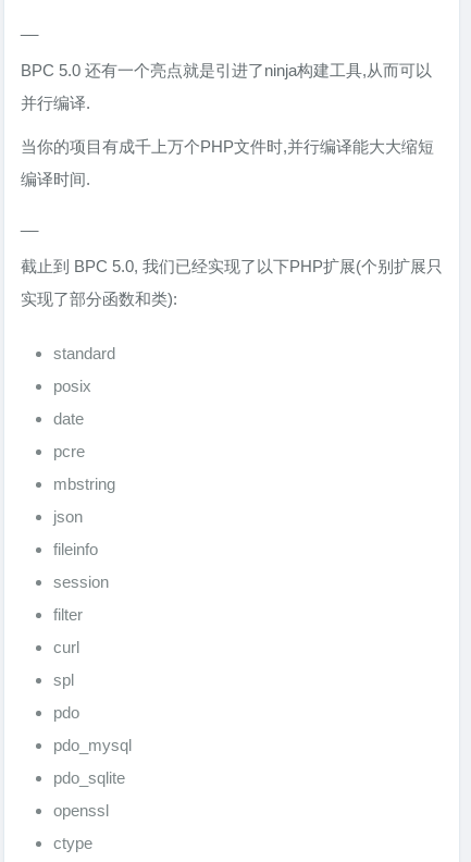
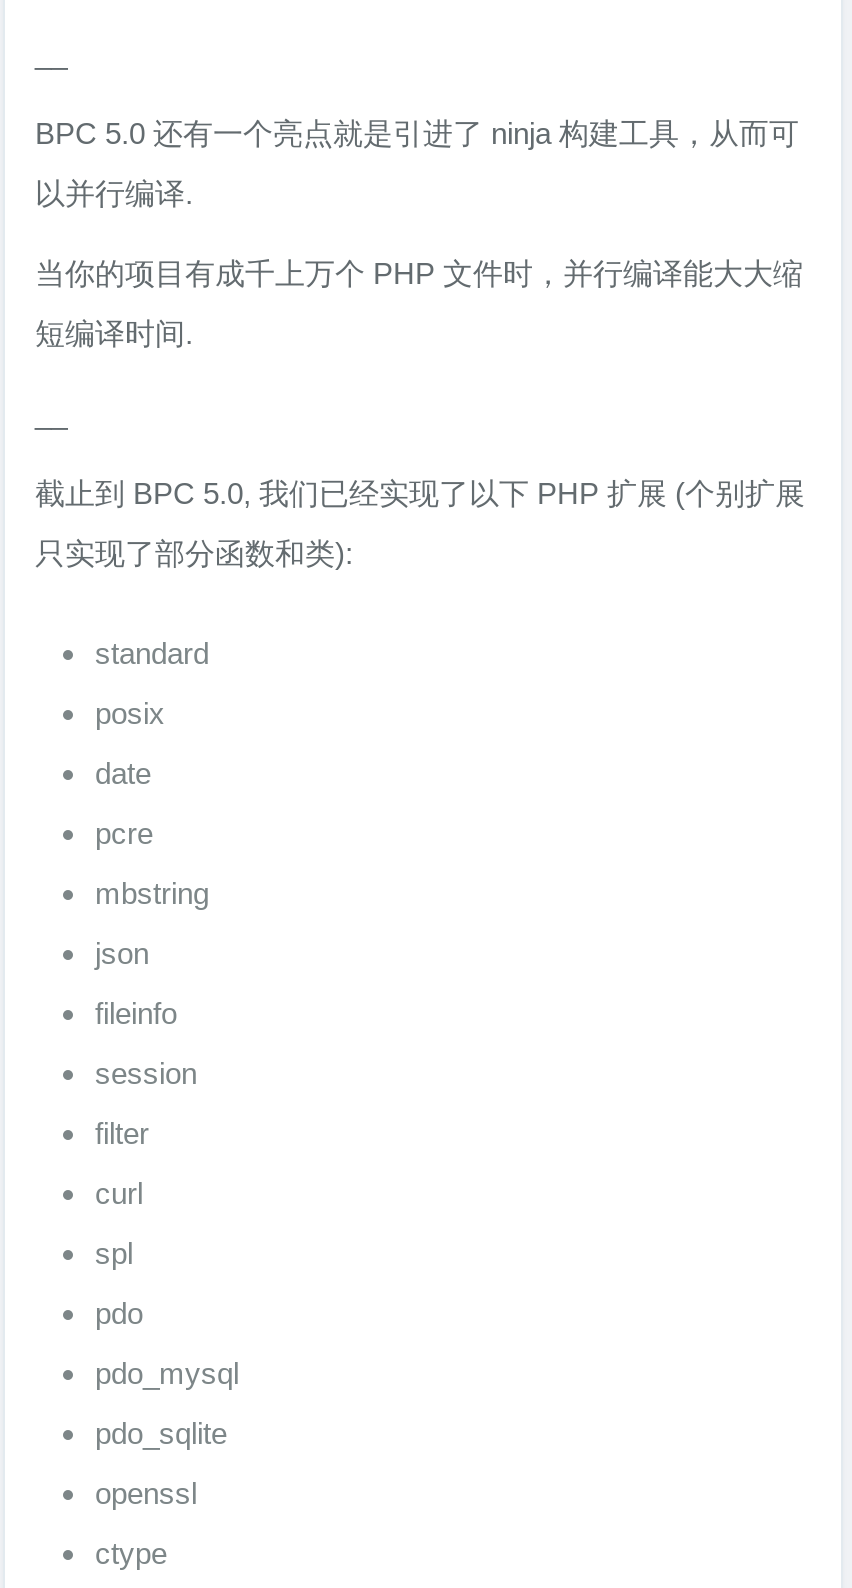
[21,61,432,79] BPC 5.0 还有一个亮点就是引进了ninja构建工具,从而可以 -> [35,116,799,150] BPC 5.0 还有一个亮点就是引进了 ninja 构建工具，从而可
[21,94,90,112] 并行编译. -> [35,176,193,210] 以并行编译.
[21,137,434,156] 当你的项目有成千上万个PHP文件时,并行编译能大大缩短 -> [35,256,803,290] 当你的项目有成千上万个 PHP 文件时，并行编译能大大缩
[21,170,90,188] 编译时间. -> [35,316,193,350] 短编译时间.

